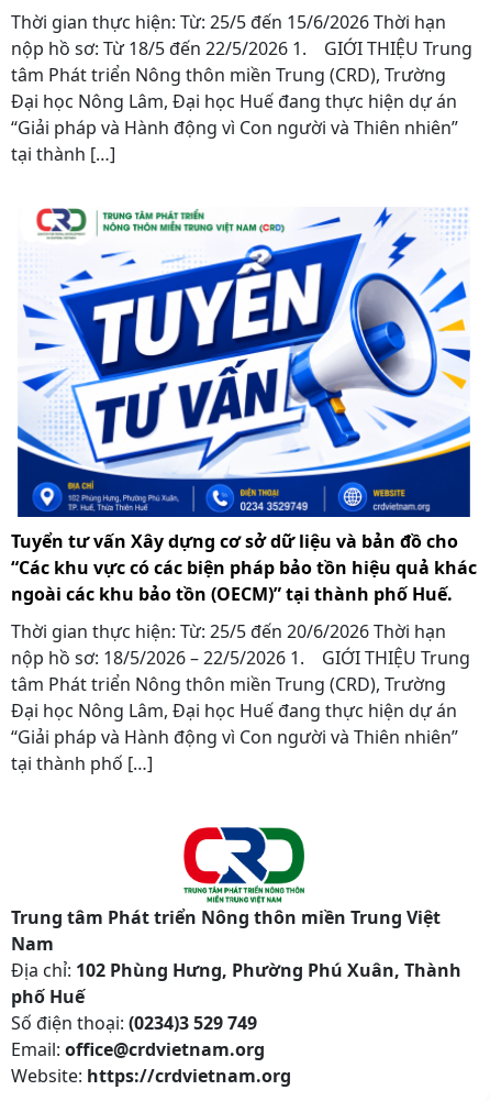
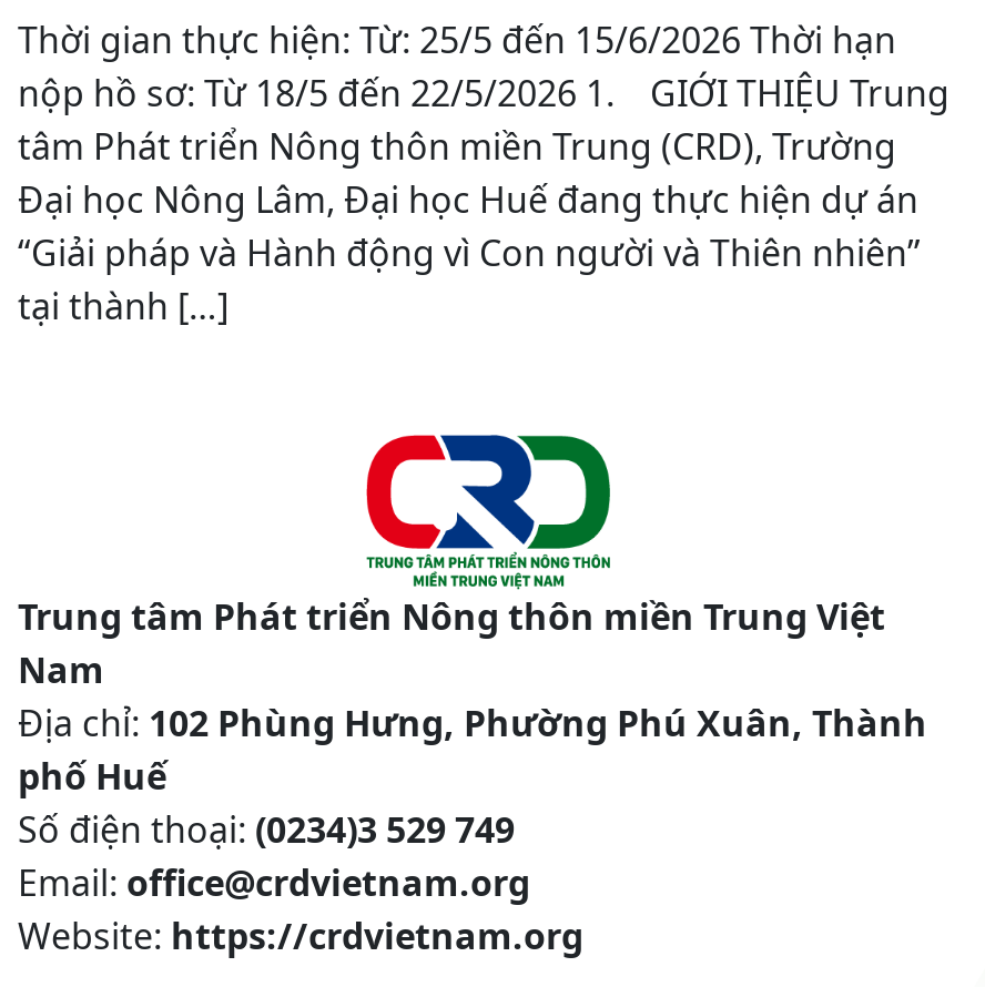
[11,207,477,776] [image] | Tuyển tư vấn Xây dựng cơ sở dữ liệu và bản đồ cho | “Các khu vực có các biện pháp bảo tồn hiệu quả khác | ngoài các khu bảo tồn (OECM)” tại thành phố Huế. | Thời gian thực hiện: Từ: 25/5 đến 20/6/2026 Thời hạn | nộp hồ sơ: 18/5/2026 – 22/5/2026 1. GIỚI THIỆU Trung | tâm Phát triển Nông thôn miền Trung (CRD), Trường | Đại học Nông Lâm, Đại học Huế đang thực hiện dự án | “Giải pháp và Hành động vì Con người và Thiên nhiên” | tại thành phố […] -> none

